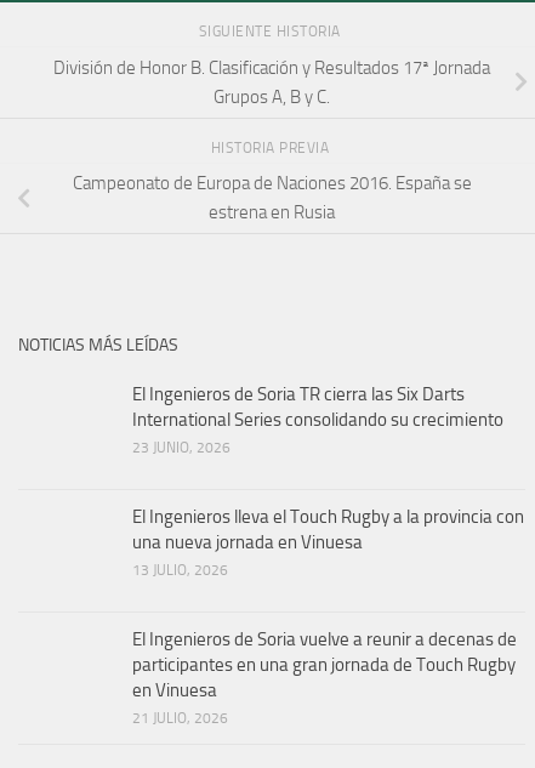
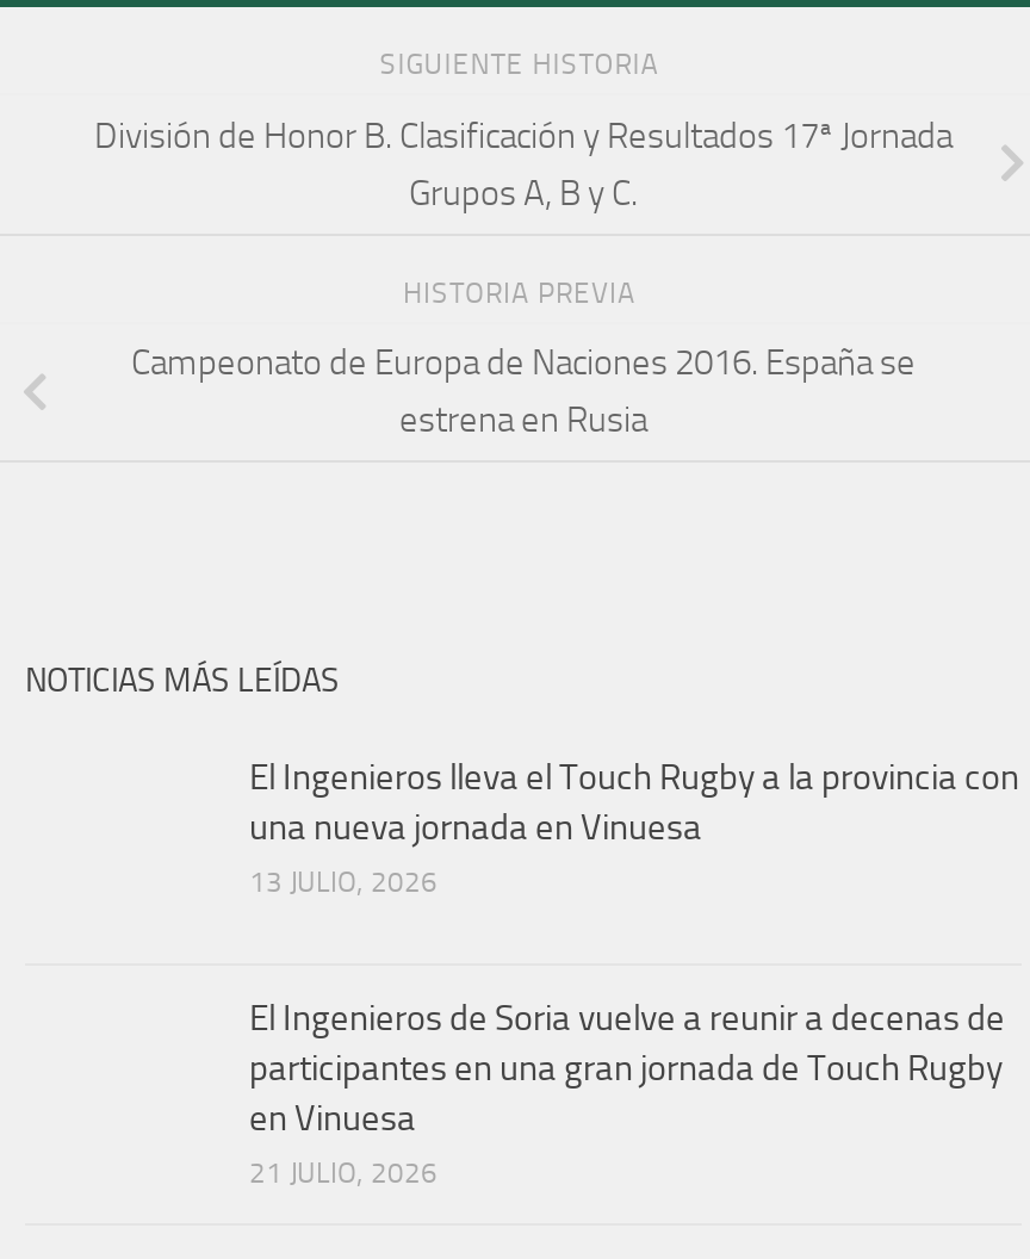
[132,384,503,457] El Ingenieros de Soria TR cierra las Six Darts | International Series consolidando su crecimiento | 23 JUNIO, 2026 -> none

